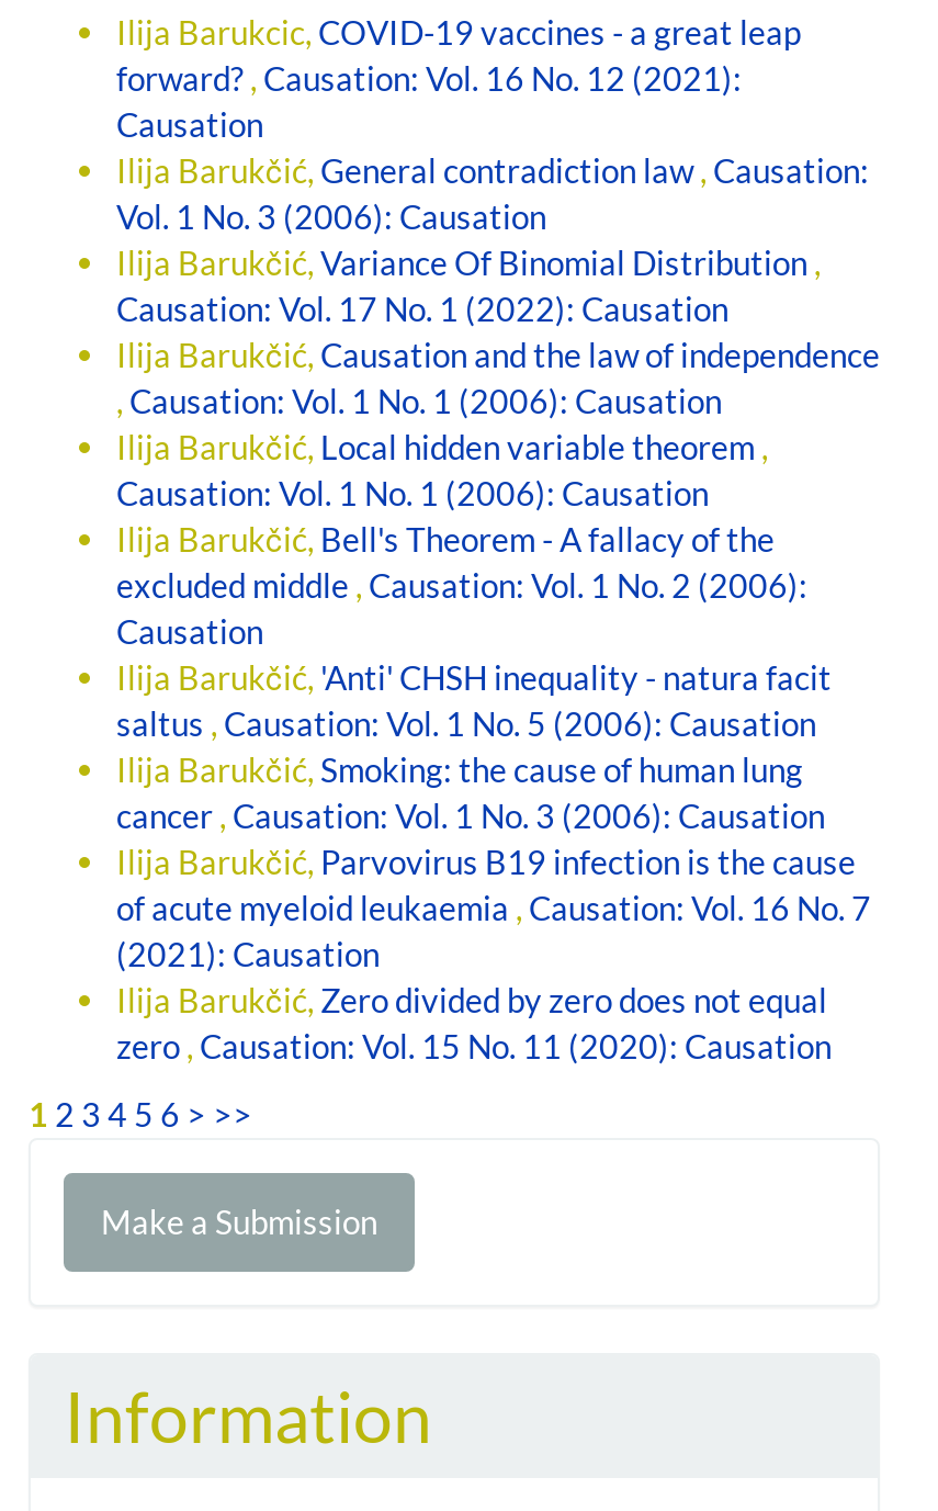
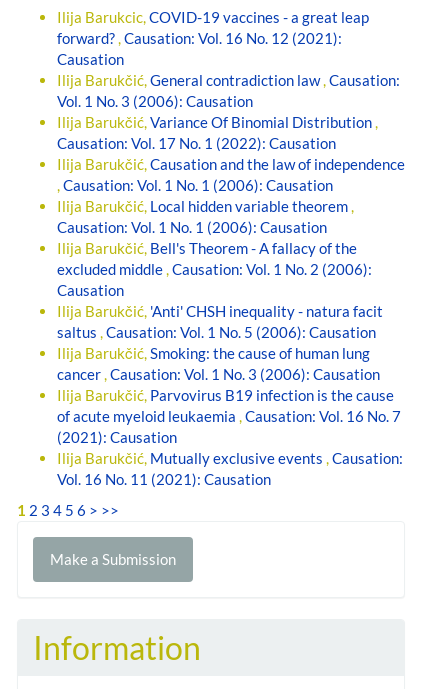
[116,979,832,1065] Ilija Barukčić, Zero divided by zero does not equal | zero, Causation: Vol. 15 No. 11 (2020): Causation -> [57,449,403,488] Ilija Barukčić, Mutually exclusive events, Causation: | Vol. 16 No. 11 (2021): Causation

